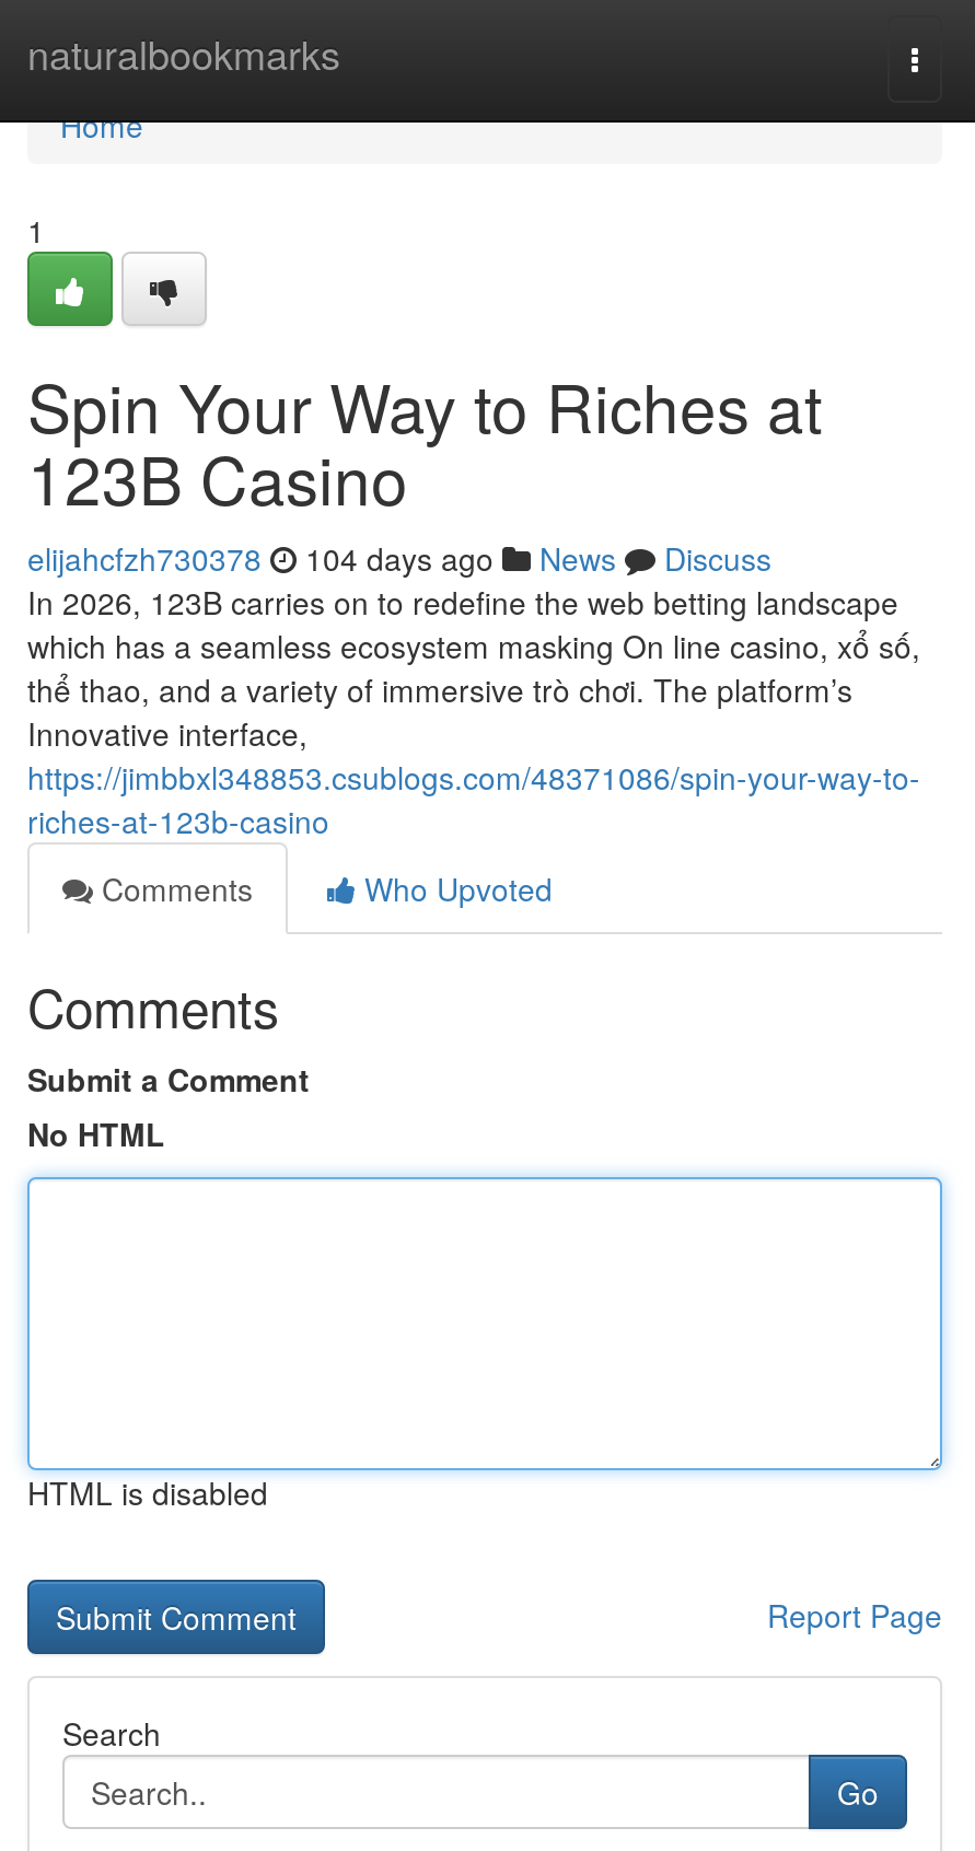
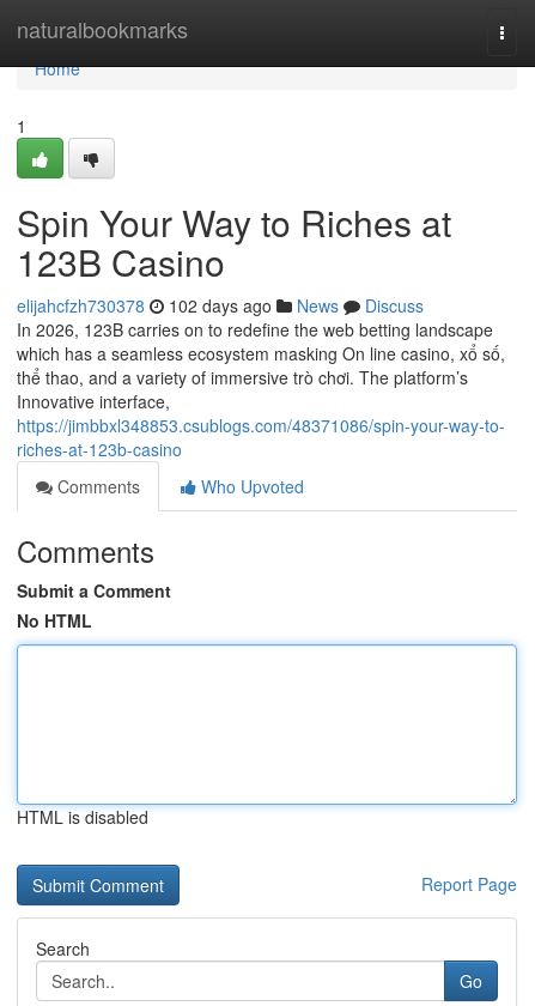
[27,536,771,580] elijahcfzh730378 104 days ago News Discuss -> [17,293,424,317] elijahcfzh730378 102 days ago News Discuss

